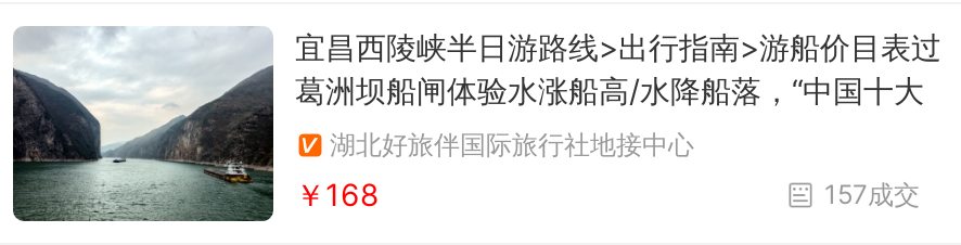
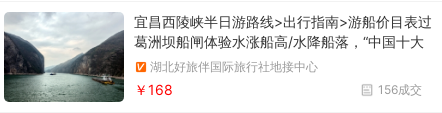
[824,178,920,211] 157成交 -> [378,82,422,97] 156成交

